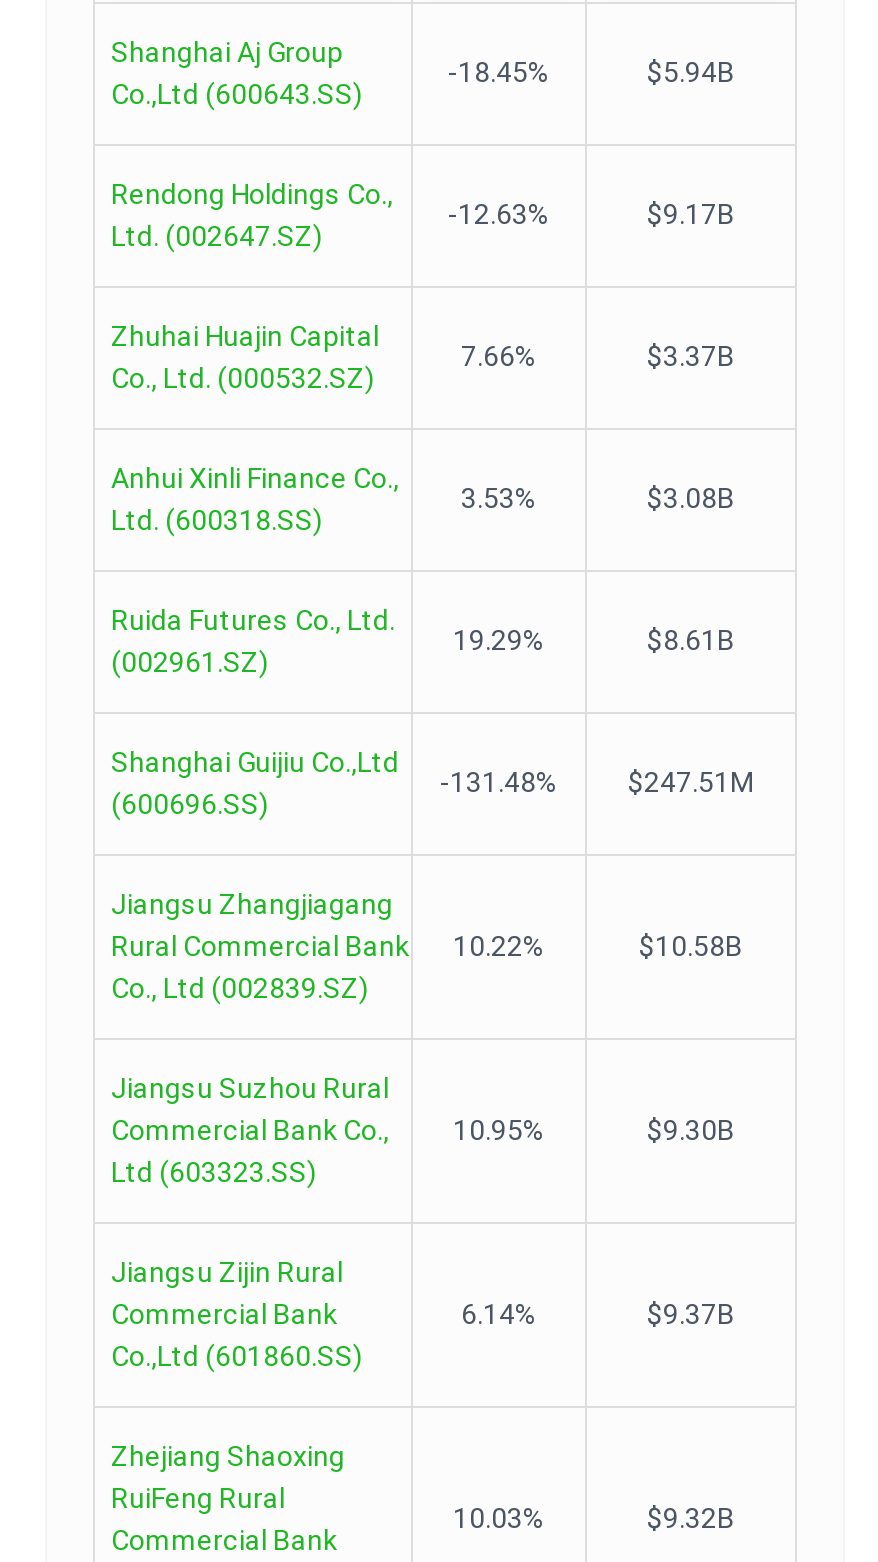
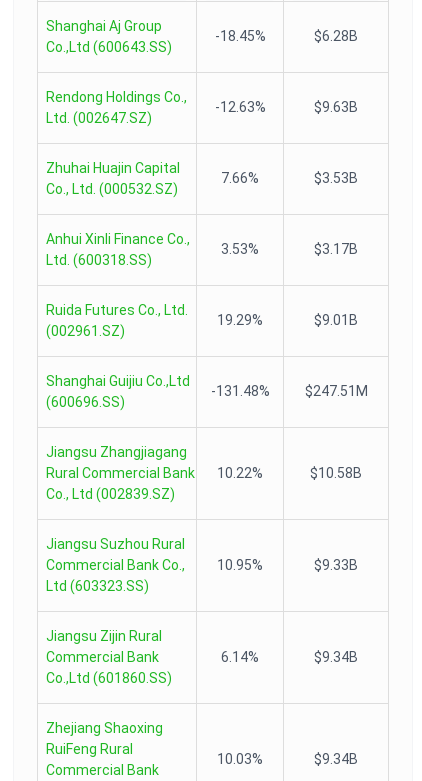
[647,56,735,88] $5.94B -> [314,28,358,44] $6.28B
[647,198,735,230] $9.17B -> [314,99,358,115] $9.63B
[647,340,735,372] $3.37B -> [314,170,358,186] $3.53B
[647,482,735,514] $3.08B -> [314,241,358,257] $3.17B
[647,624,735,656] $8.61B -> [314,312,358,328] $9.01B
[647,1114,735,1146] $9.30B -> [314,557,358,573] $9.33B
[647,1298,735,1330] $9.37B -> [314,649,358,665] $9.34B
[647,1502,735,1534] $9.32B -> [314,751,358,767] $9.34B

